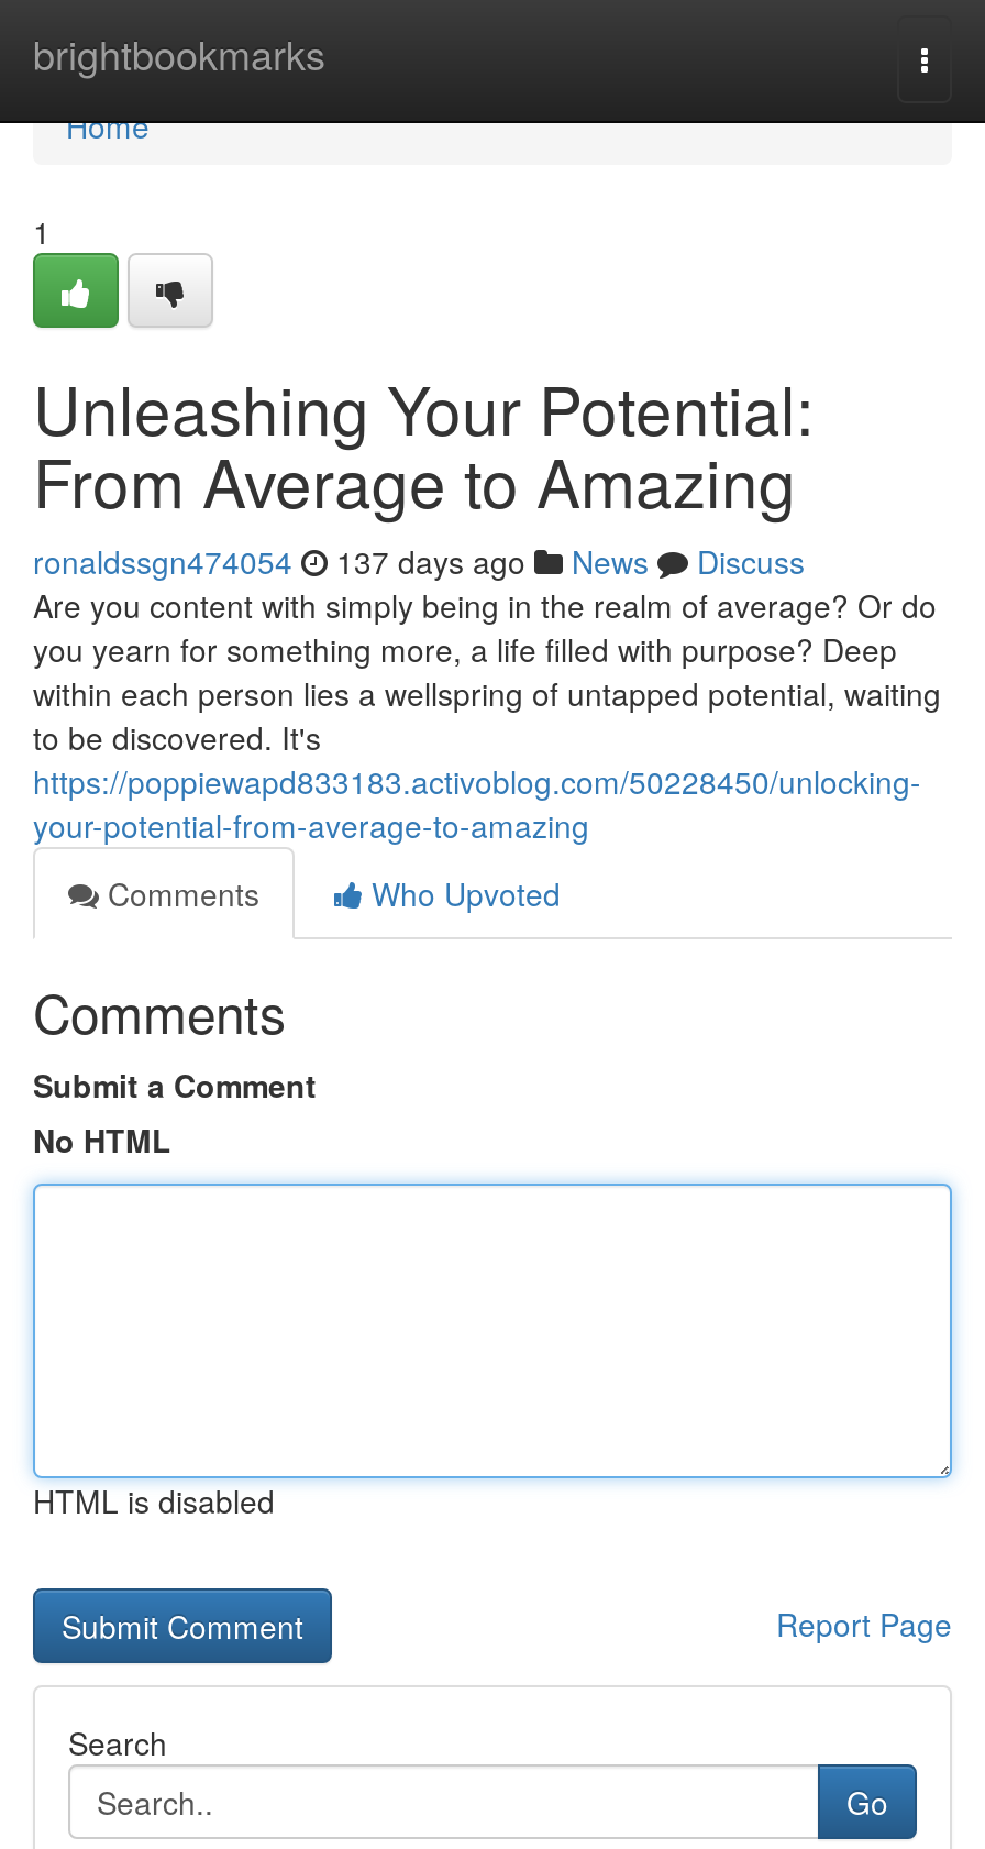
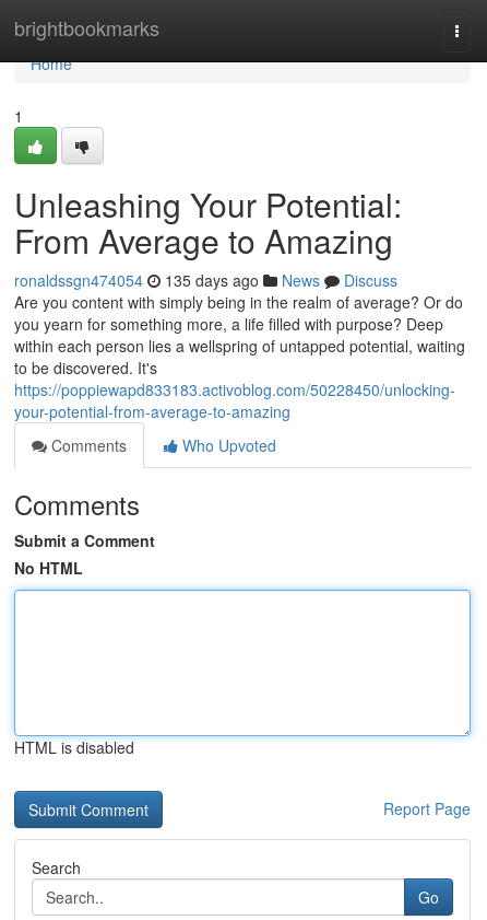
[33,539,805,583] ronaldssgn474054 137 days ago News Discuss -> [14,269,397,291] ronaldssgn474054 135 days ago News Discuss

